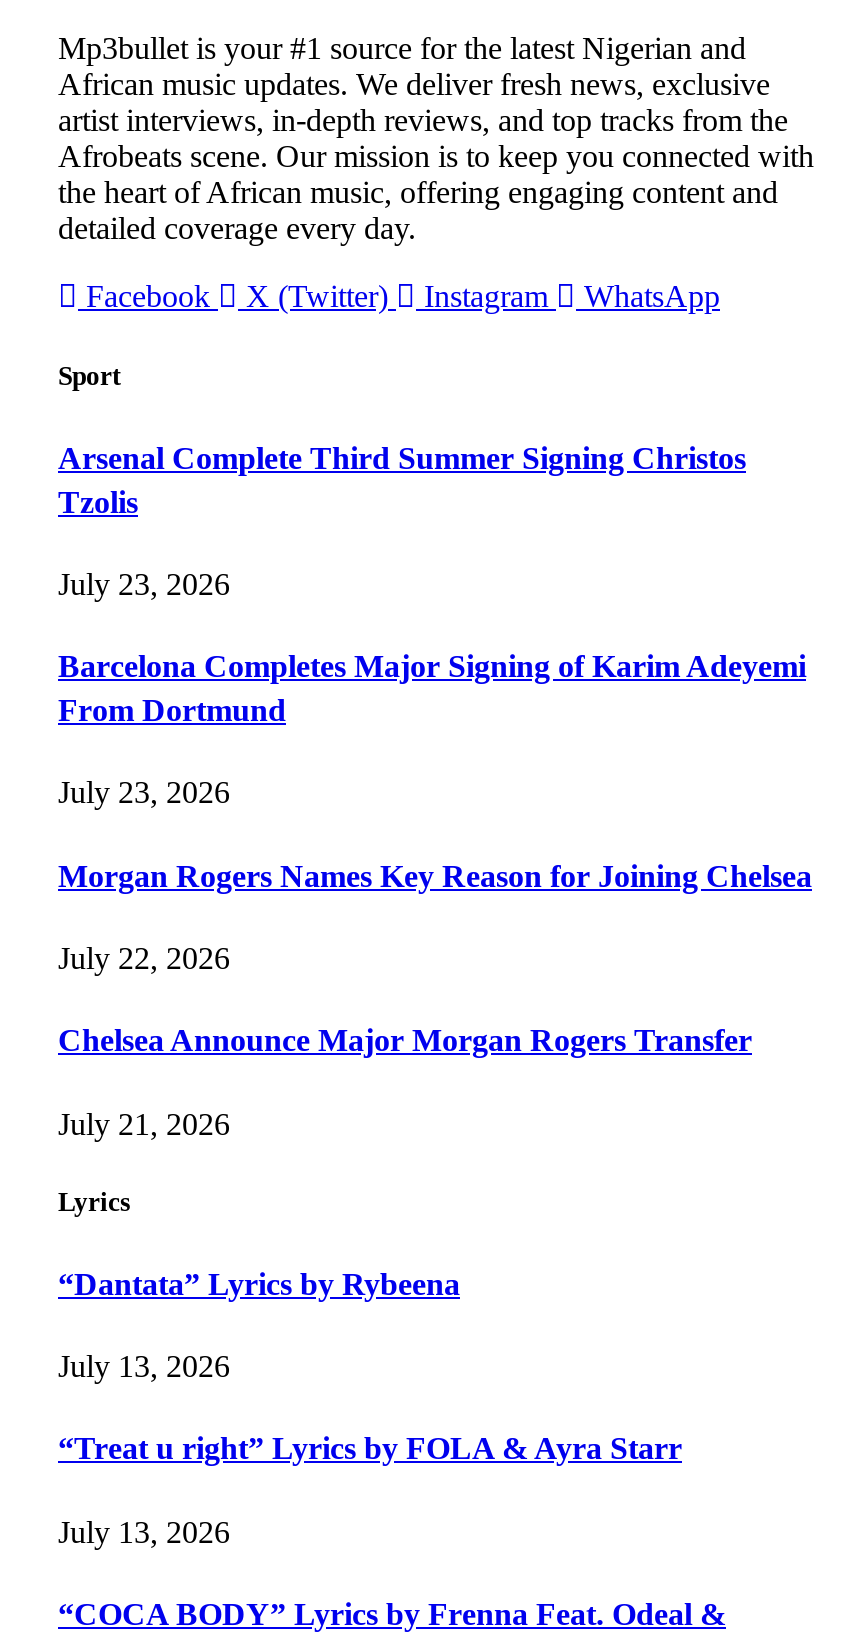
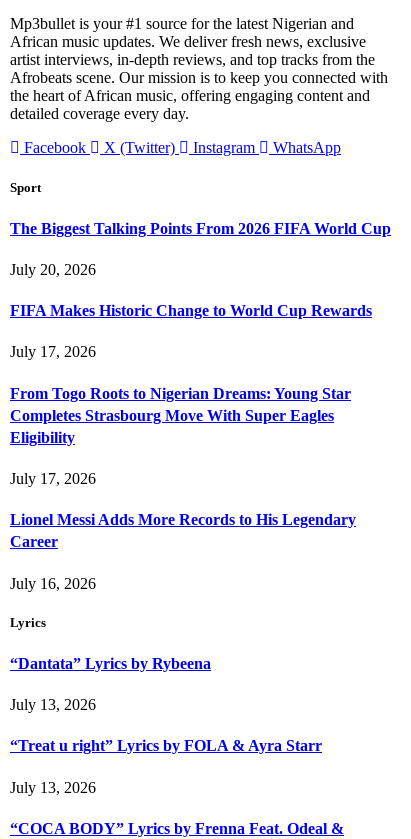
[58,440,746,518] Arsenal Complete Third Summer Signing Christos | Tzolis -> [10,220,391,237] The Biggest Talking Points From 2026 FIFA World Cup
[58,567,230,601] July 23, 2026 -> [10,261,96,278] July 20, 2026
[58,649,806,727] Barcelona Completes Major Signing of Karim Adeyemi | From Dortmund -> [10,302,372,319] FIFA Makes Historic Change to World Cup Rewards
[58,776,230,810] July 23, 2026 -> [10,343,96,360] July 17, 2026
[58,858,812,892] Morgan Rogers Names Key Reason for Joining Chelsea -> [10,385,351,446] From Togo Roots to Nigerian Dreams: Young Star | Completes Strasbourg Move With Super Eagles | Eligibility
[58,941,230,975] July 22, 2026 -> [10,470,96,487] July 17, 2026
[58,1024,752,1058] Chelsea Announce Major Morgan Rogers Transfer -> [10,511,356,550] Lionel Messi Adds More Records to His Legendary | Career
[58,1106,230,1140] July 21, 2026 -> [10,574,96,591] July 16, 2026

